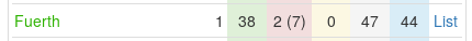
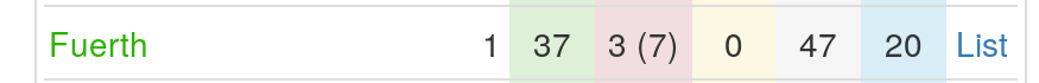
[238,10,256,31] 38 -> [533,19,571,66] 37
[273,10,306,31] 2 (7) -> [608,19,679,66] 3 (7)
[401,10,418,31] 44 -> [885,19,923,66] 20

